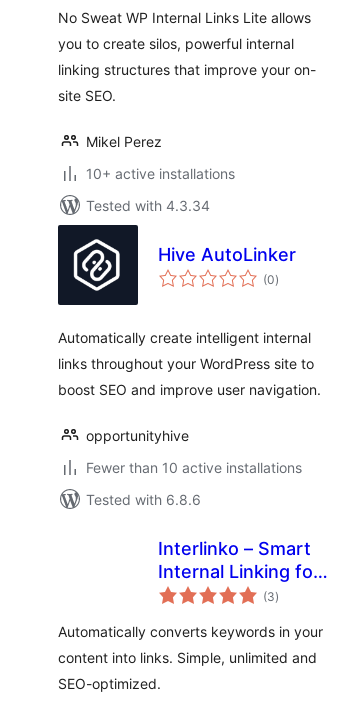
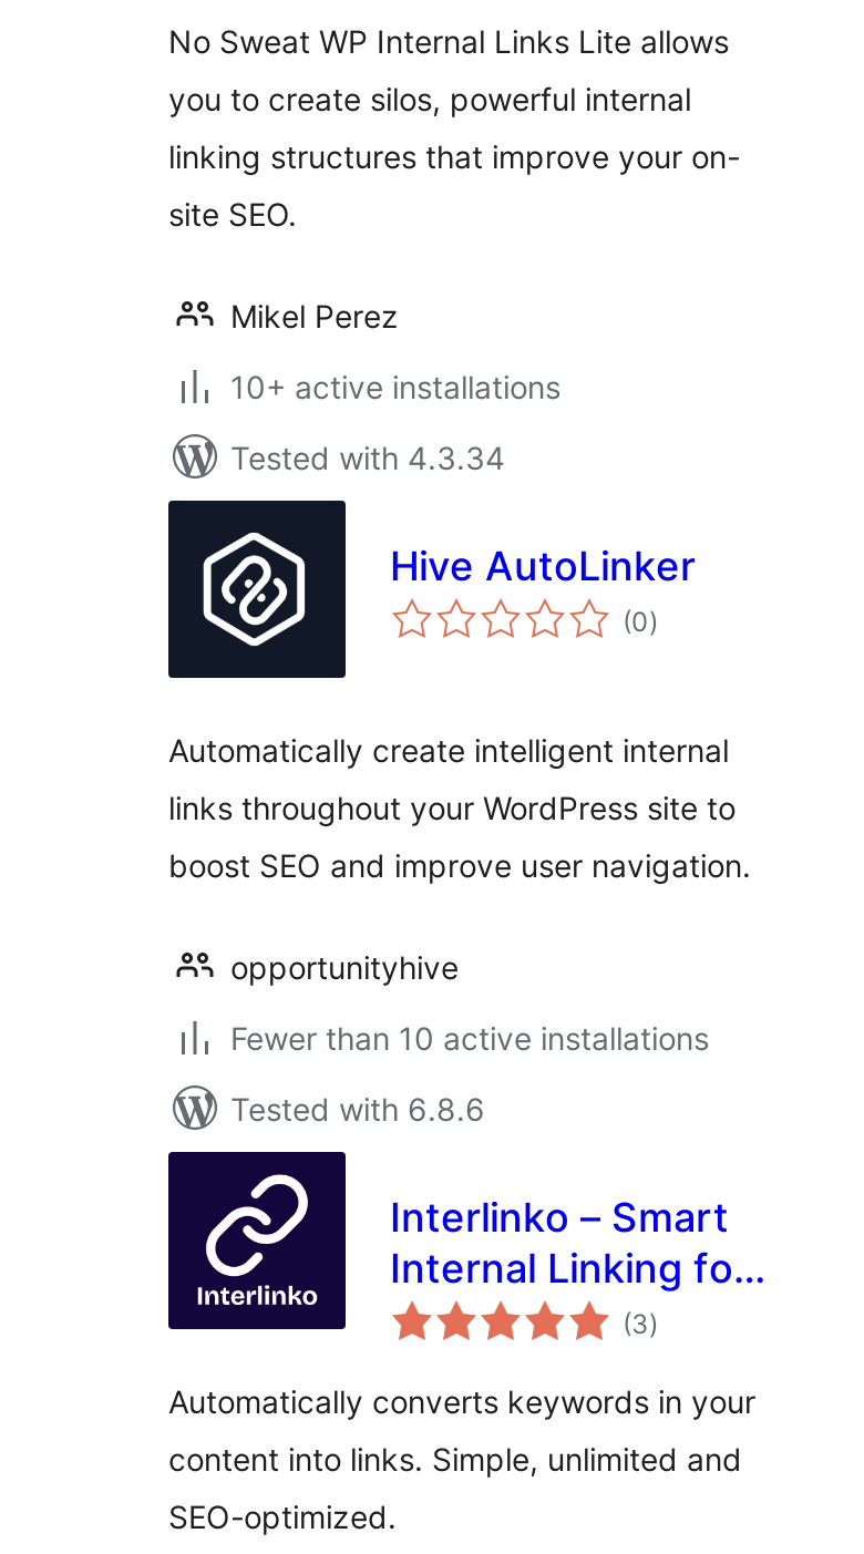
none -> [166,1150,348,1331] [image]

